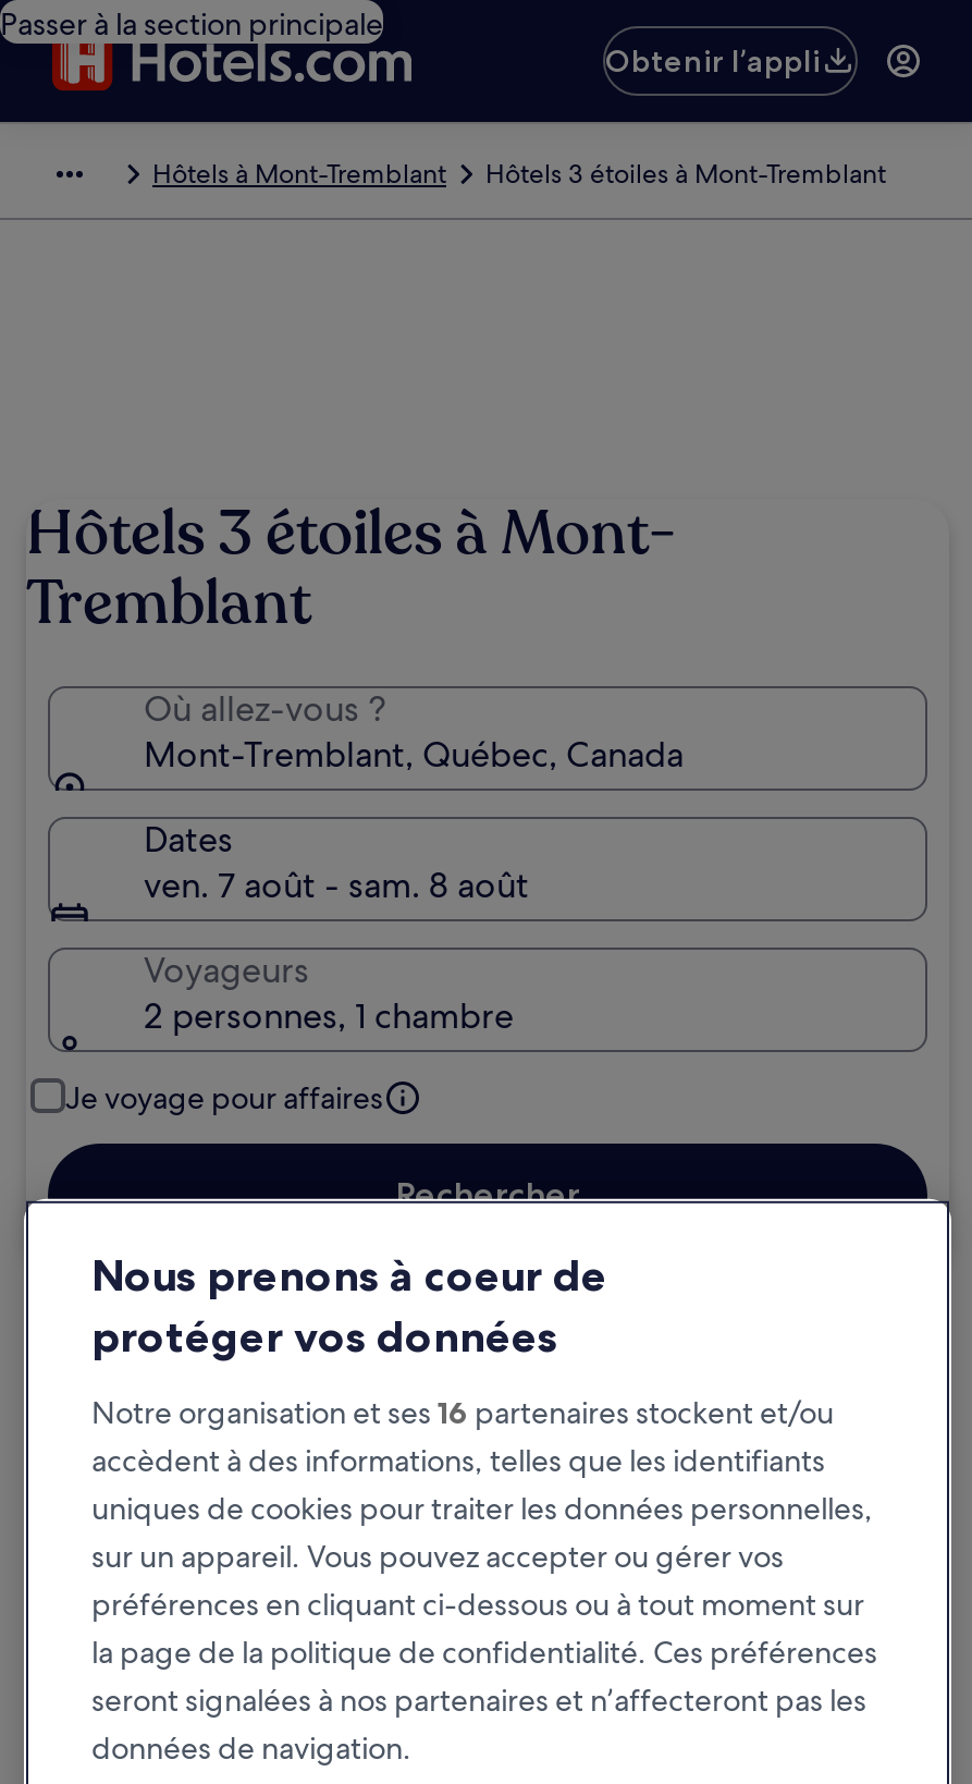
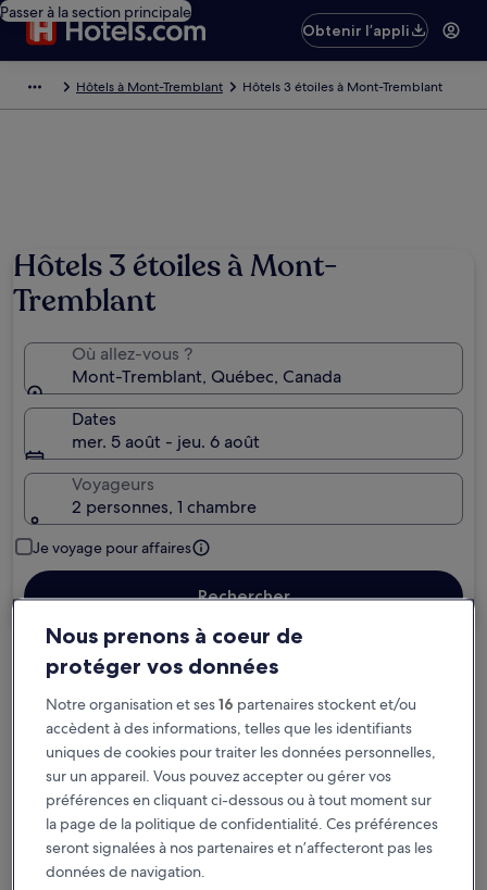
[144,863,529,908] ven. 7 août - sam. 8 août -> [72,430,260,453] mer. 5 août - jeu. 6 août

